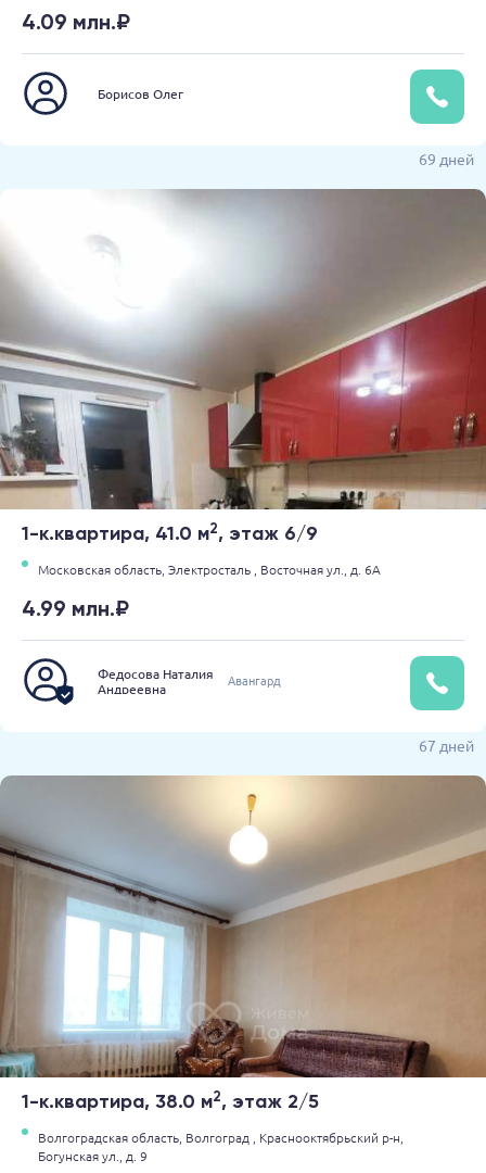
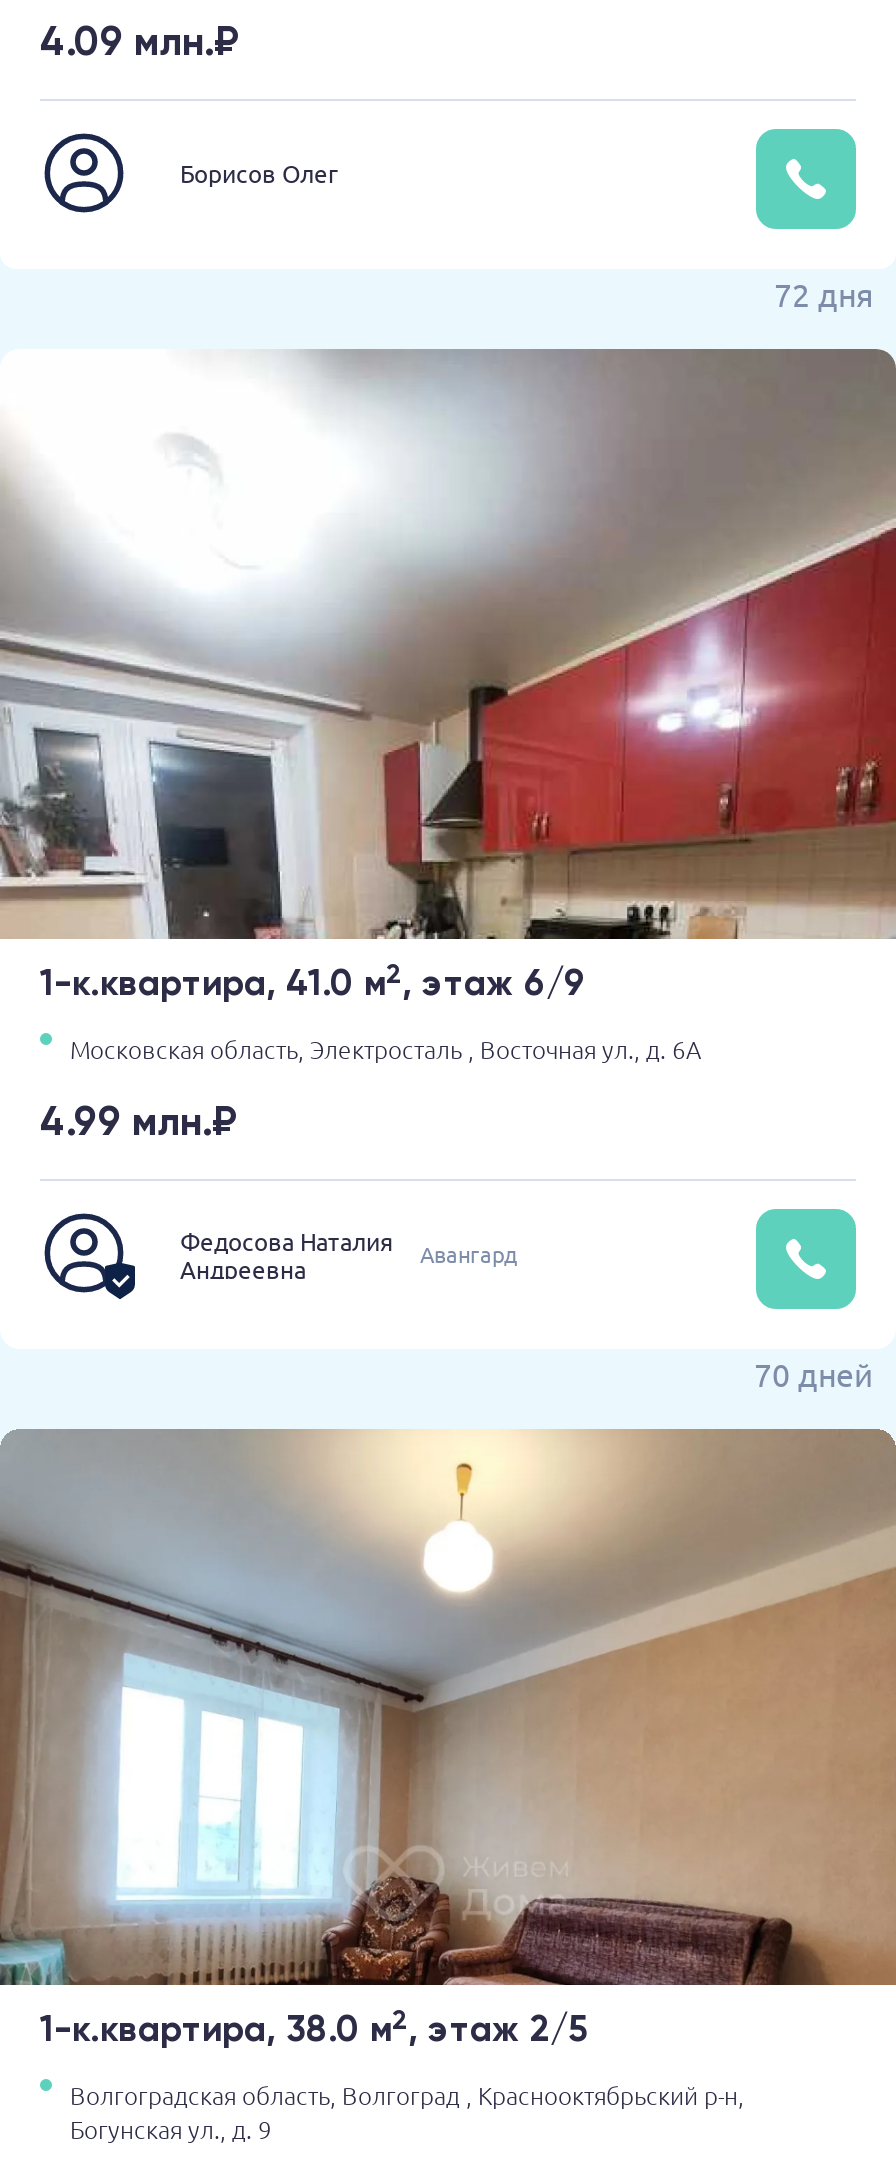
[419,149,474,169] 69 дней -> [774,274,874,314] 72 дня
[419,736,474,755] 67 дней -> [754,1354,874,1394] 70 дней

